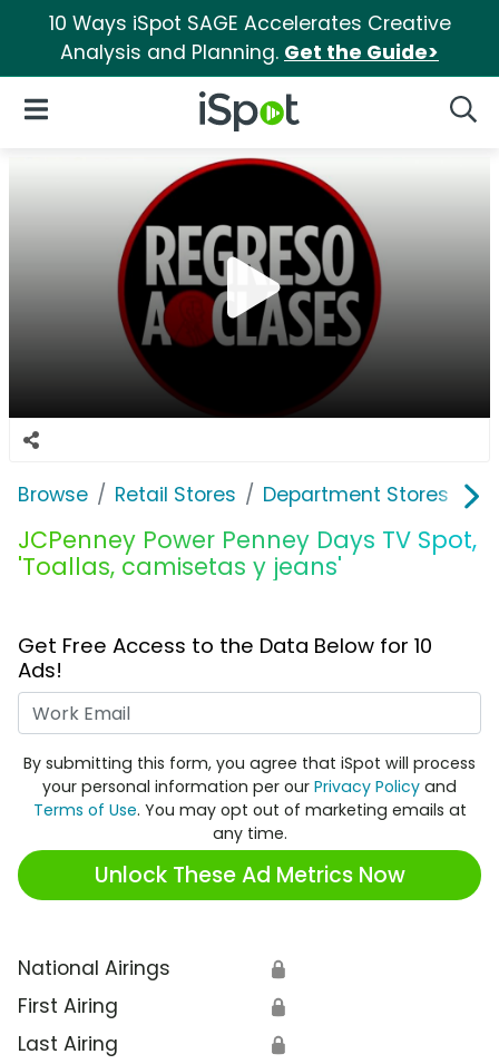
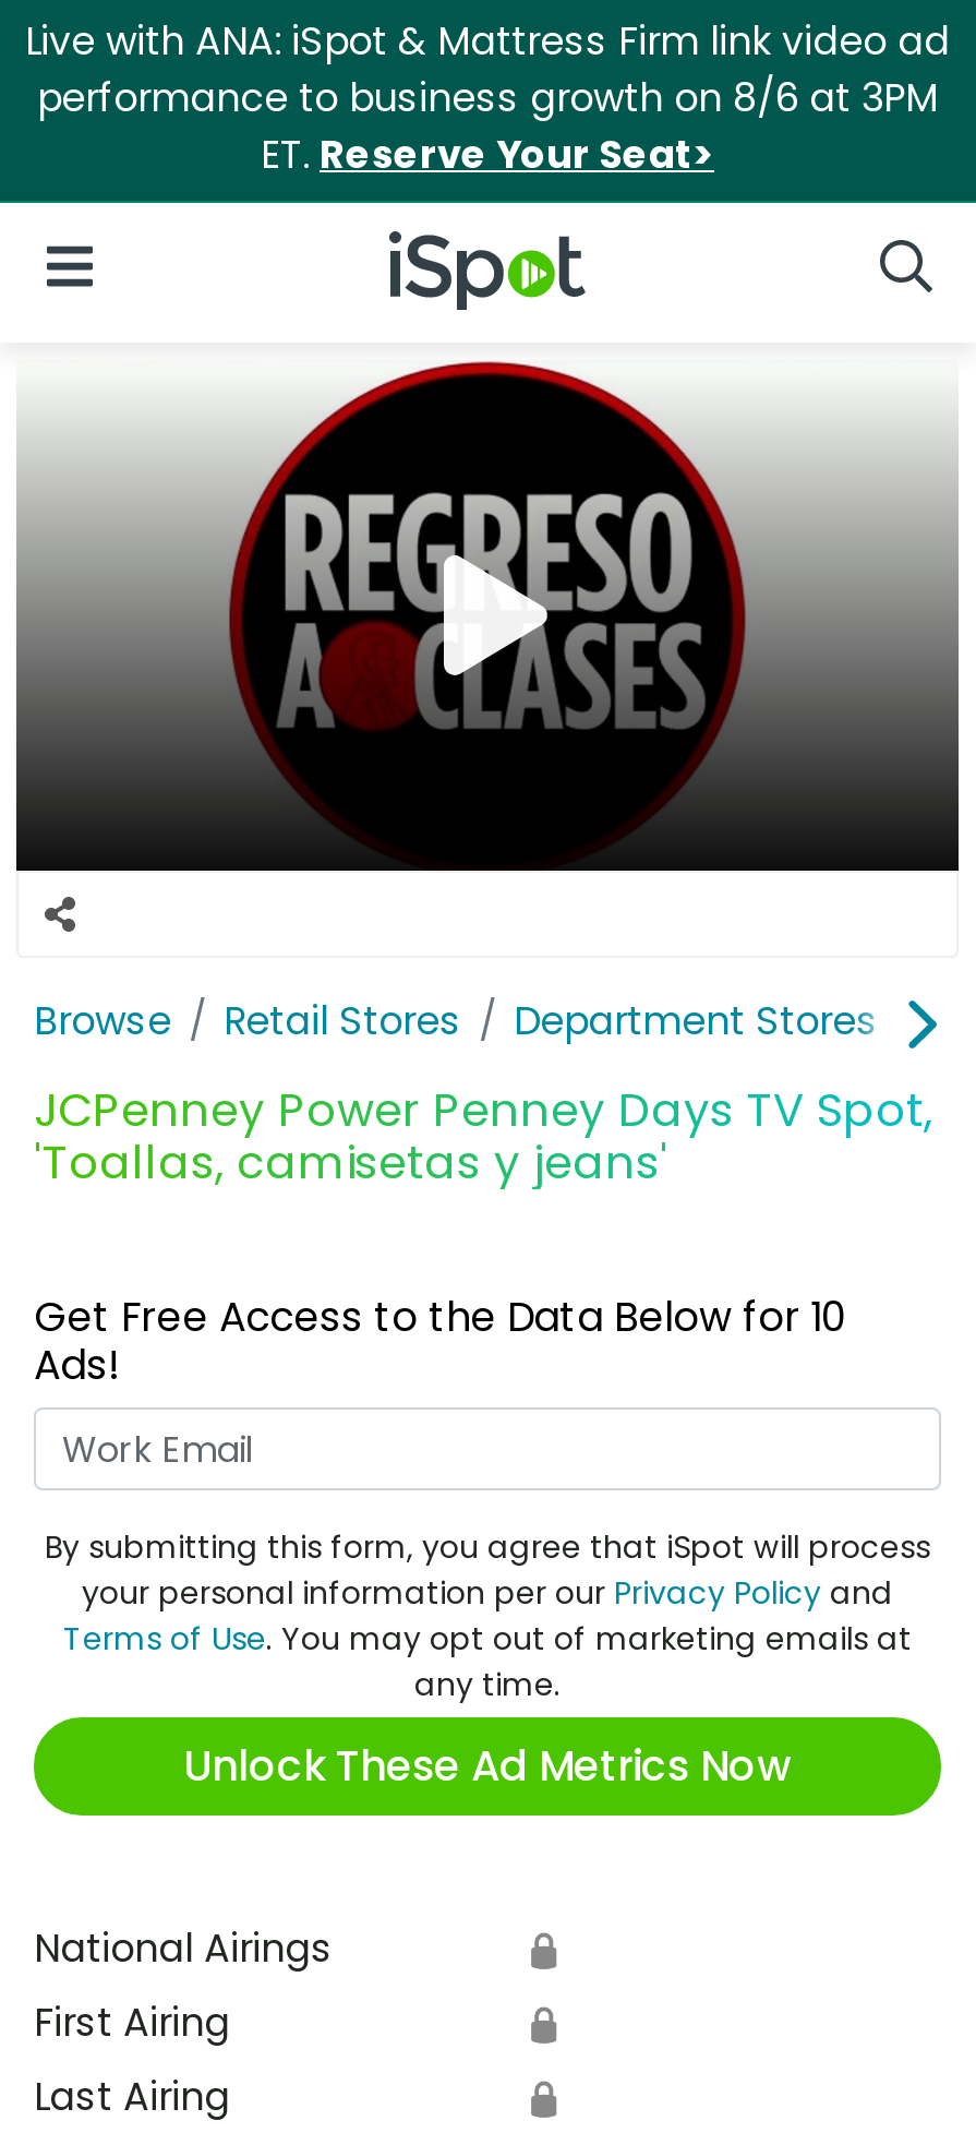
[48,10,451,66] 10 Ways iSpot SAGE Accelerates Creative | Analysis and Planning. Get the Guide> -> [25,15,950,181] Live with ANA: iSpot & Mattress Firm link video ad | performance to business growth on 8/6 at 3PM | ET. Reserve Your Seat>

